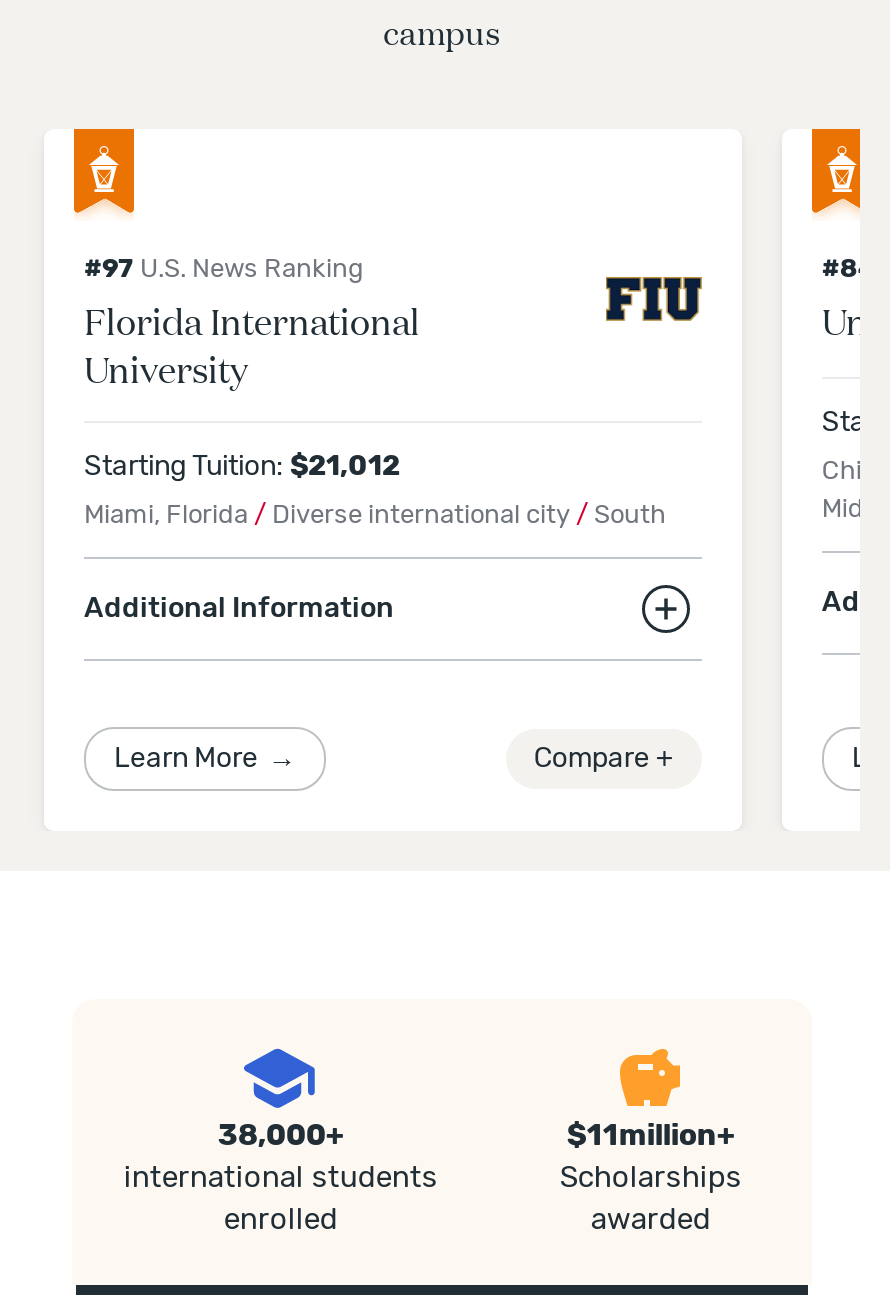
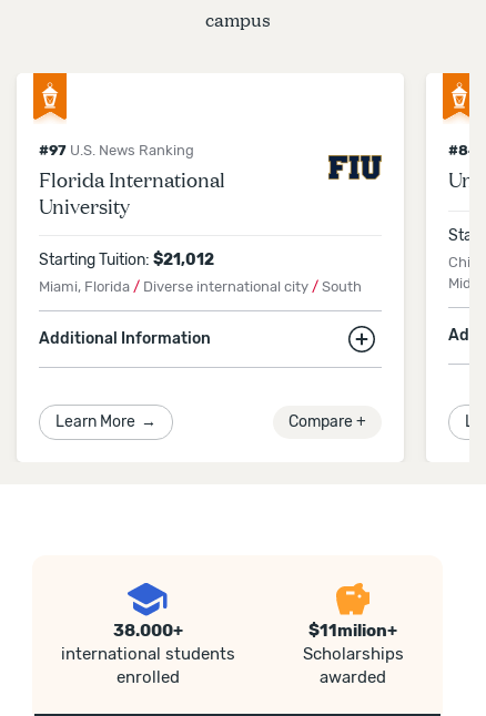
[218,1117,344,1153] 38,000+ -> [113,621,183,641] 38.000+
[567,1117,735,1153] $11million+ -> [309,621,398,641] $11milion+

